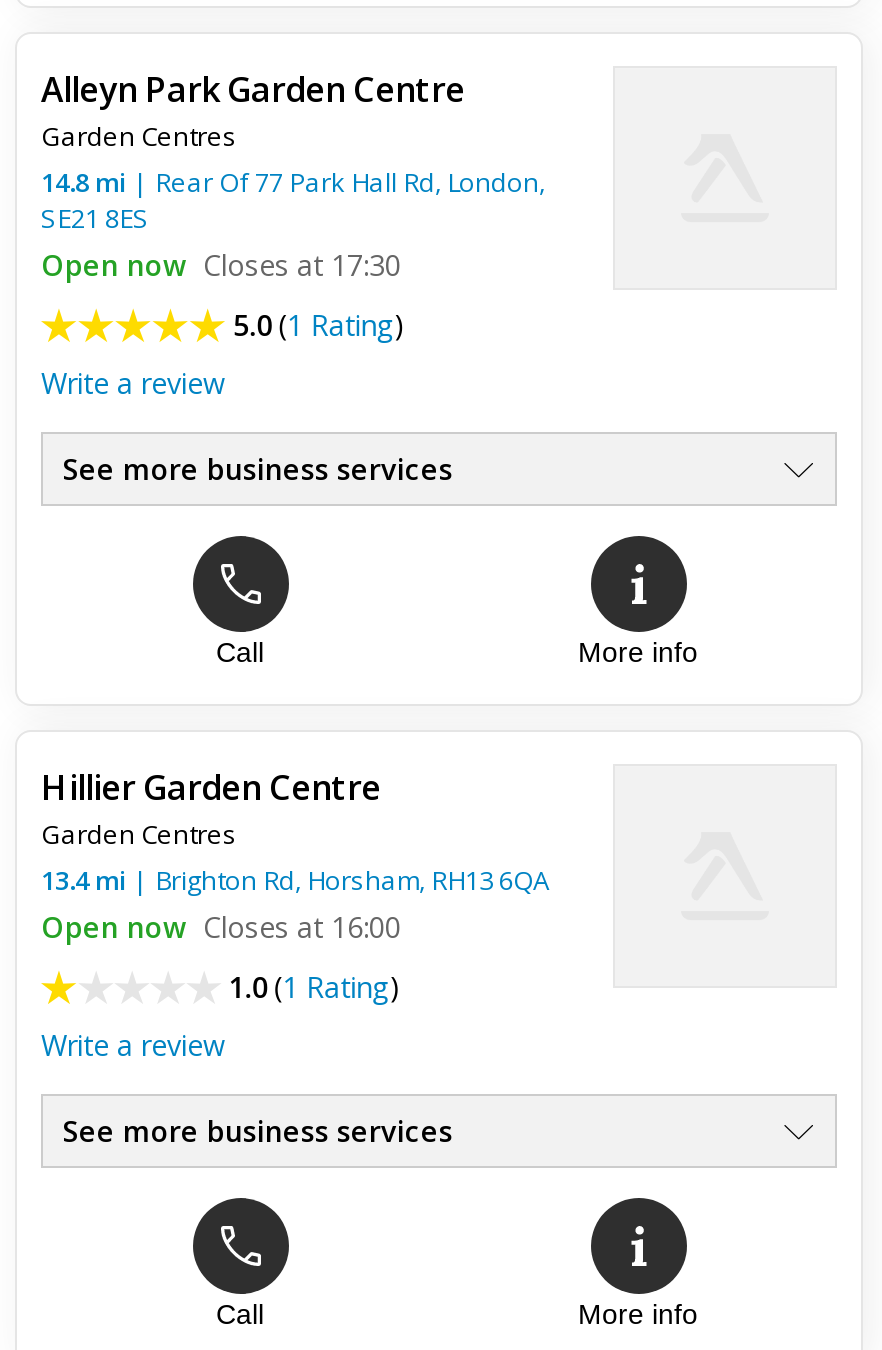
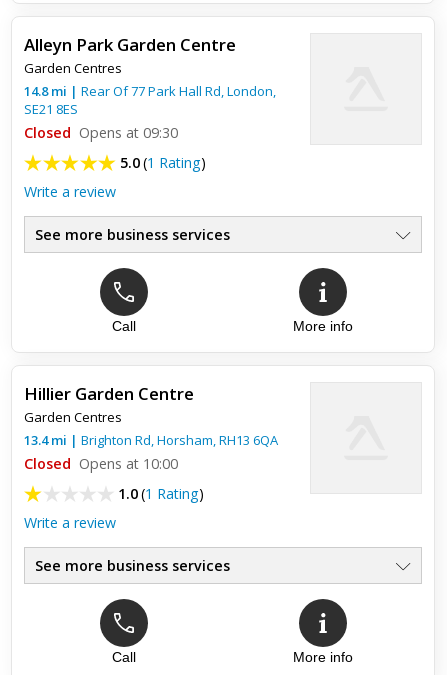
[41,246,401,284] Open now Closes at 17:30 -> [24,123,178,142] Closed Opens at 09:30
[41,908,401,946] Open now Closes at 16:00 -> [24,454,178,473] Closed Opens at 10:00

